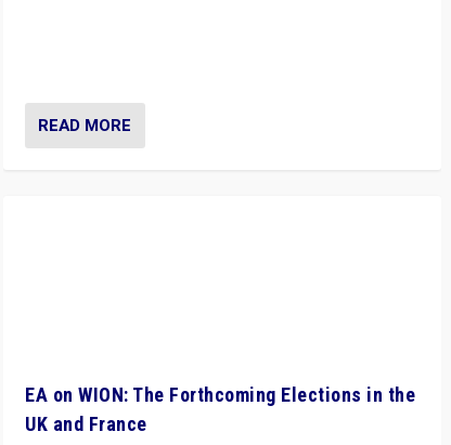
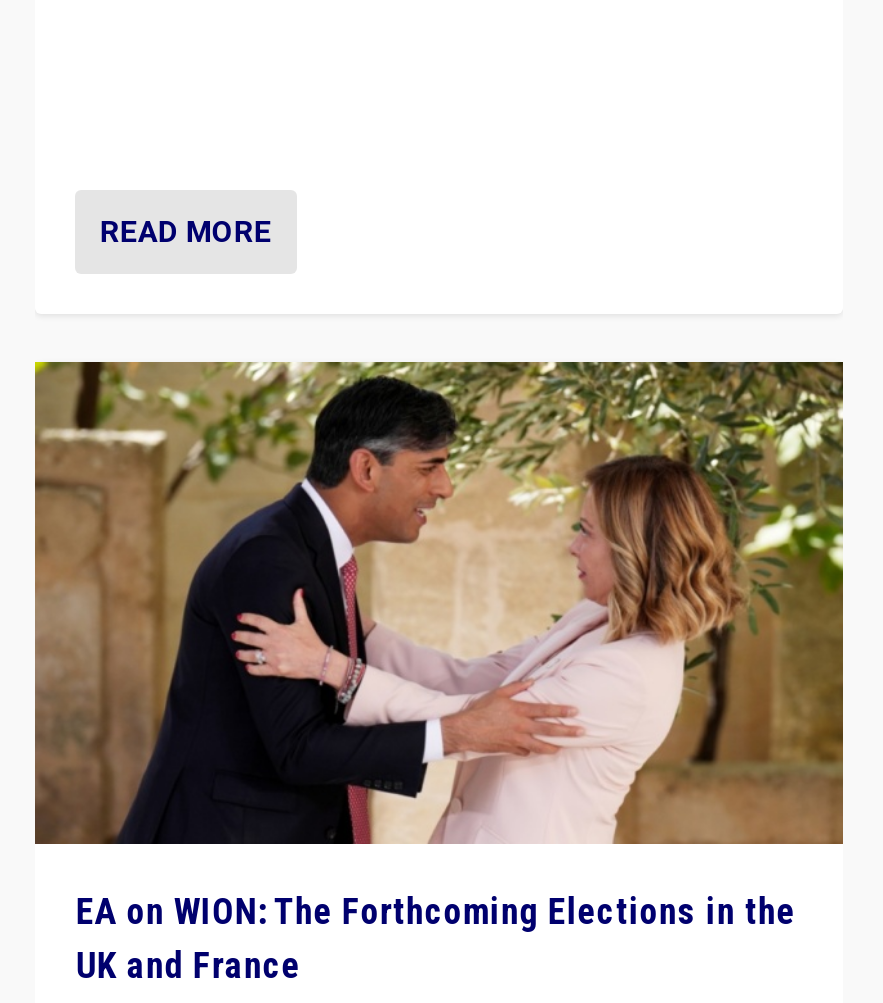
none -> [33,360,845,846] [image]

